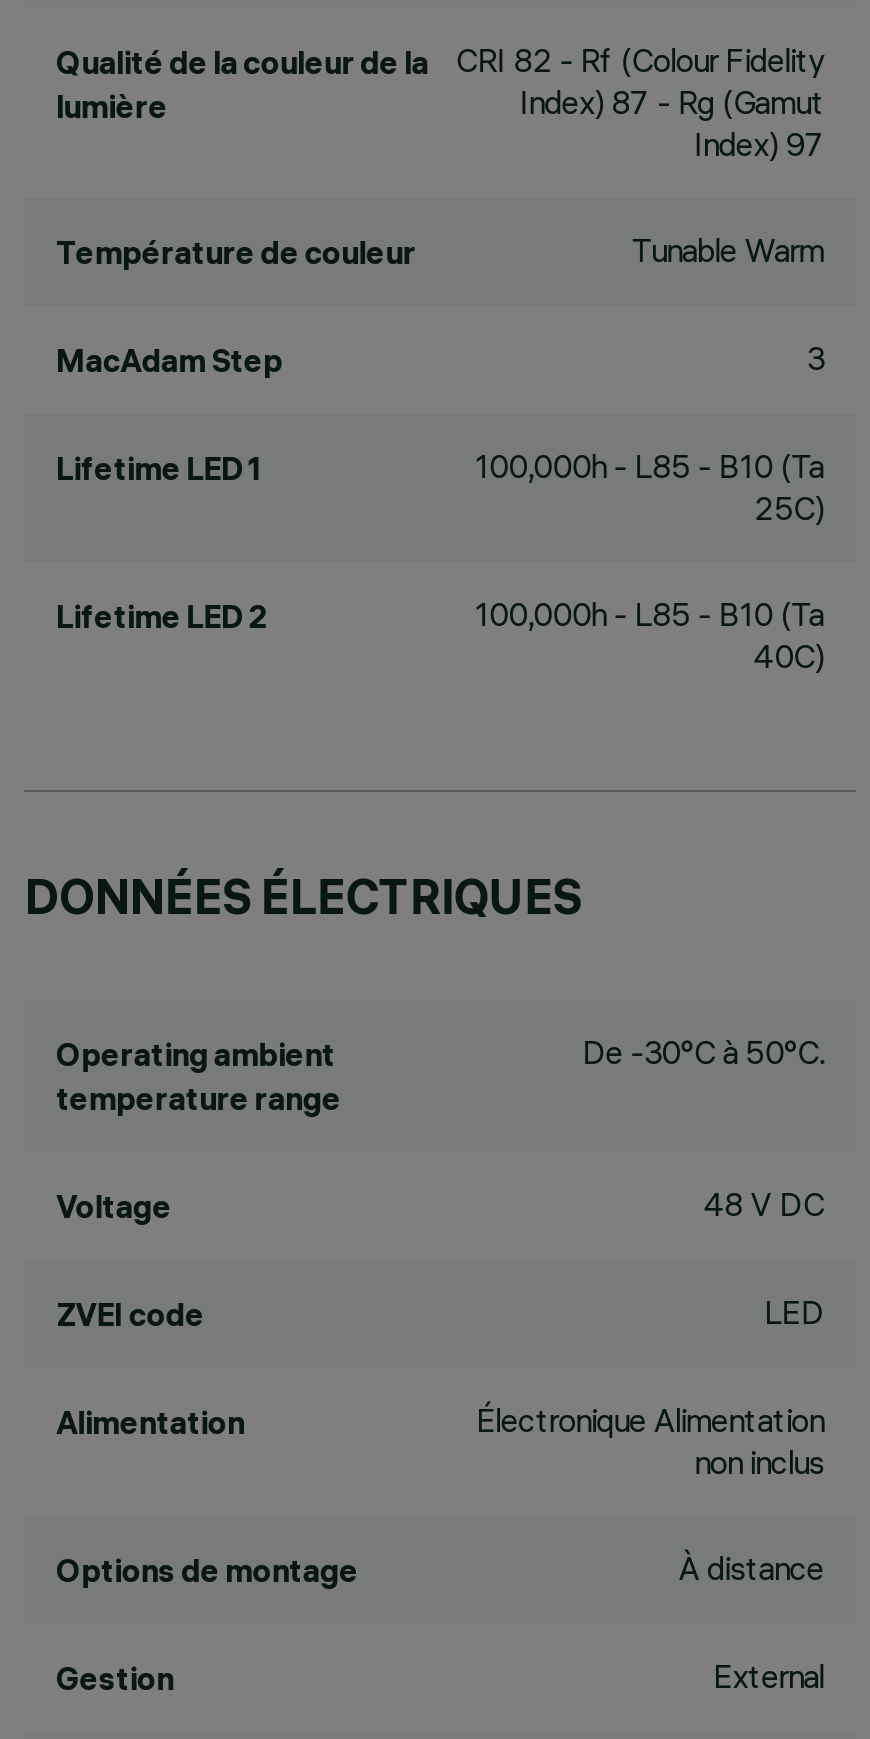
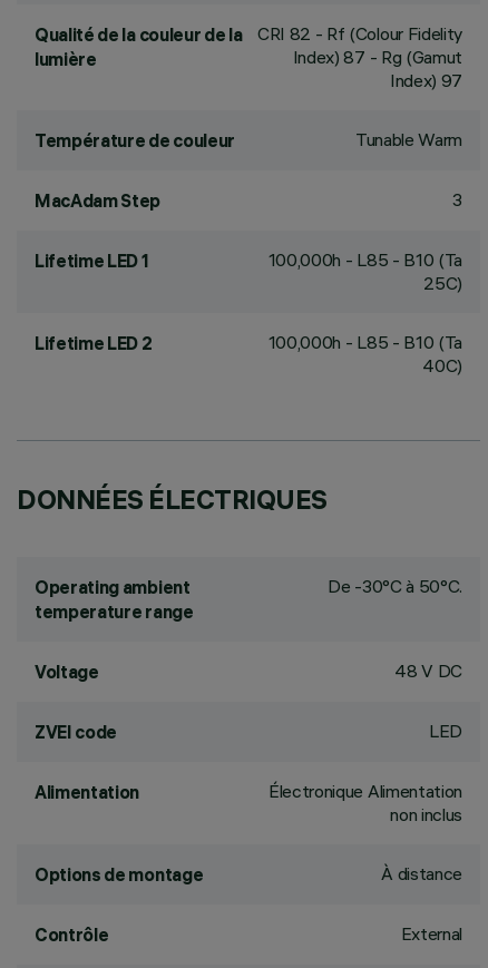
[56,1658,174,1698] Gestion -> [35,923,109,946] Contrôle

